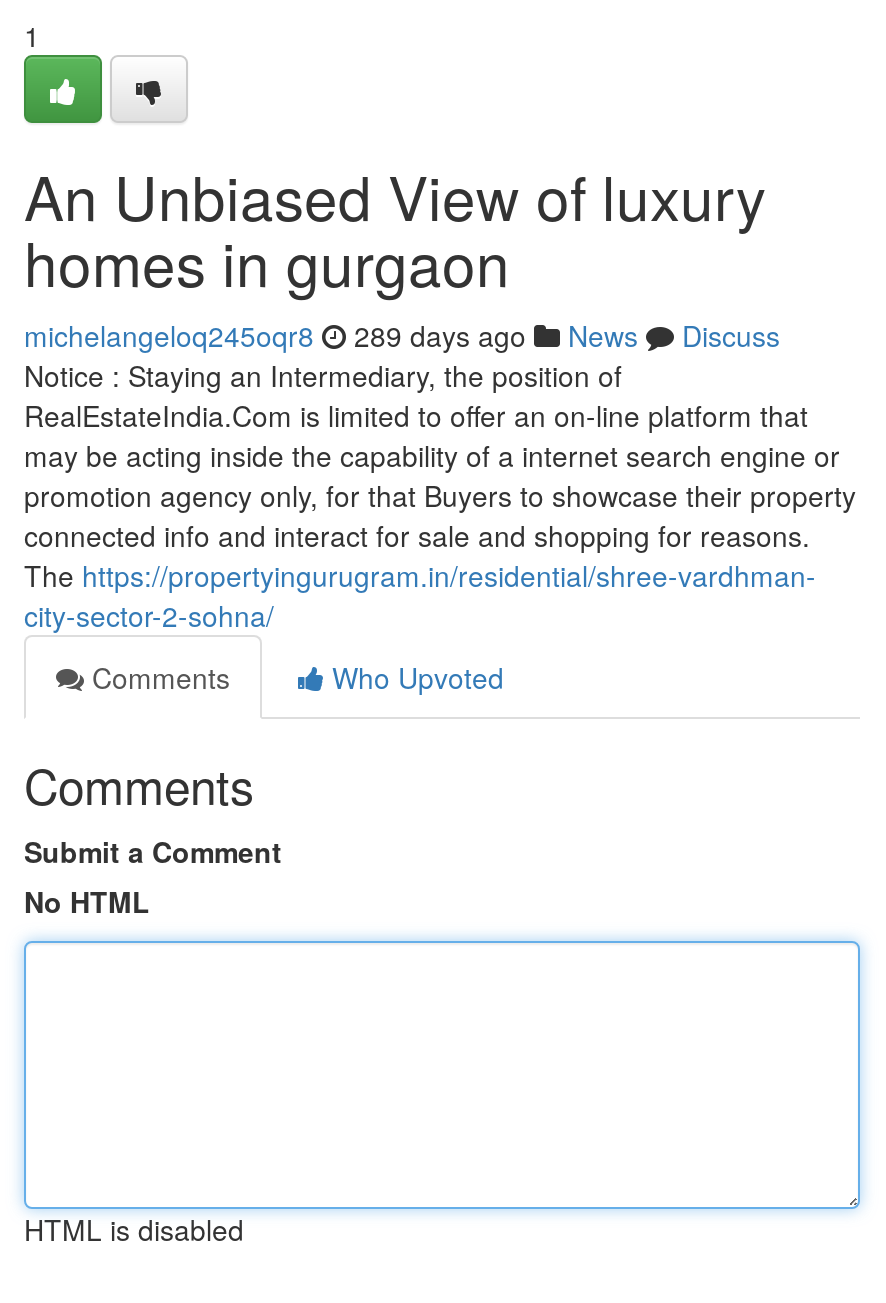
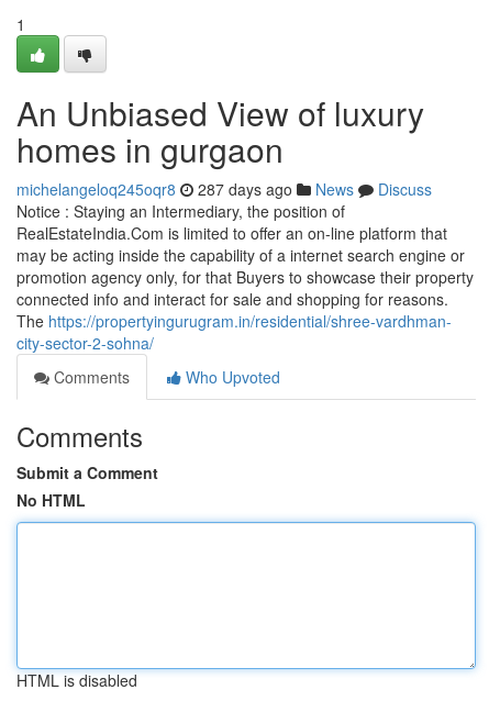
[24,315,780,355] michelangeloq245oqr8 289 days ago News Discuss -> [16,178,432,200] michelangeloq245oqr8 287 days ago News Discuss

